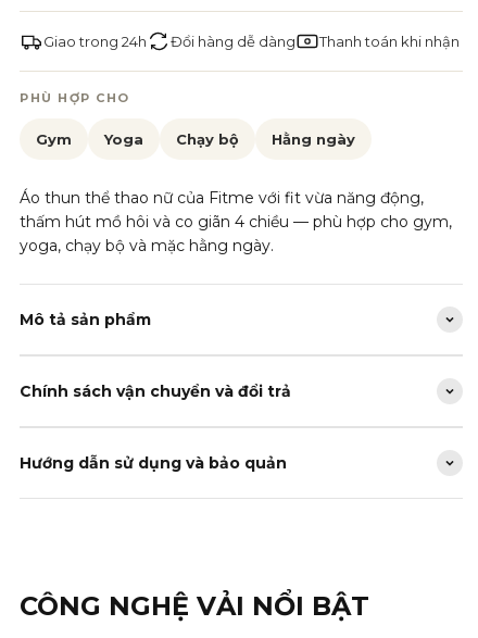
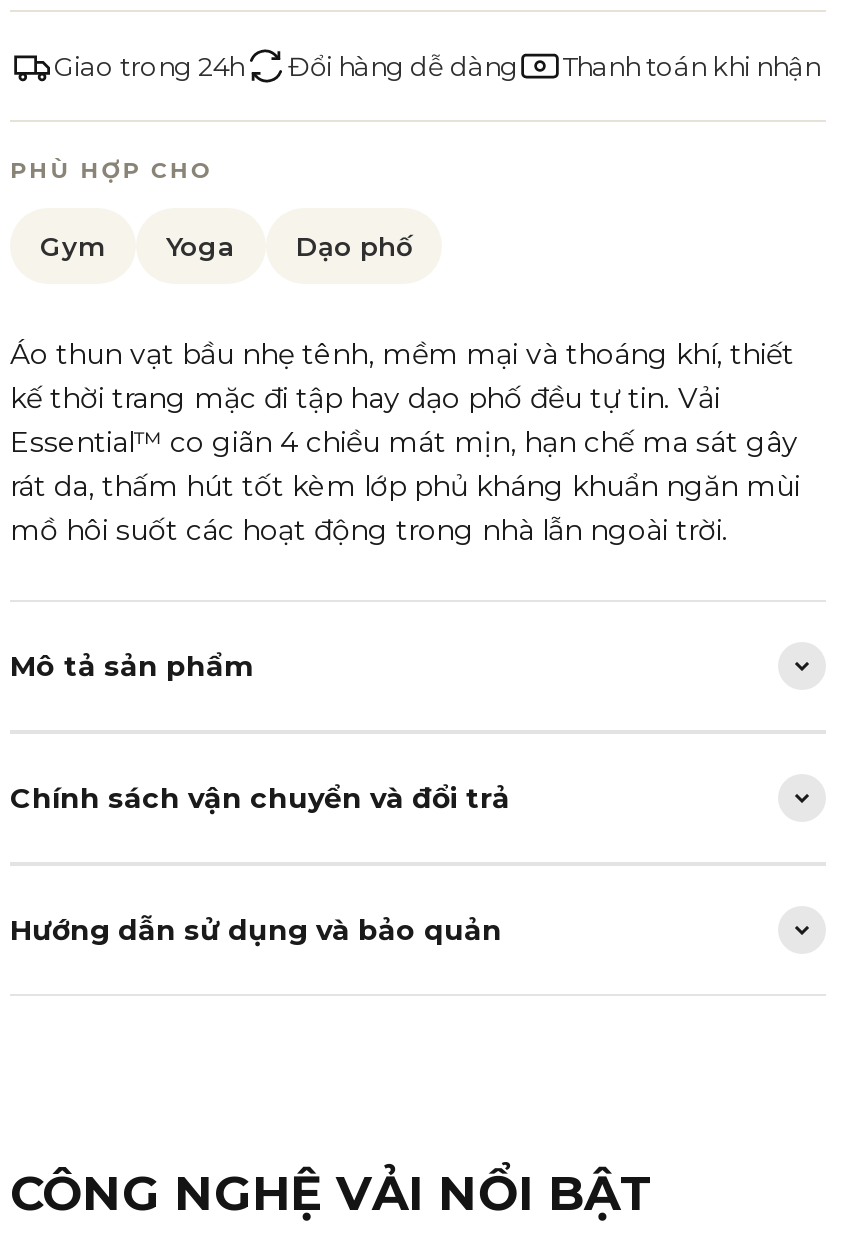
[176,131,355,148] Chạy bộ | Hằng ngày -> [296,230,412,262] Dạo phố
[20,188,452,256] Áo thun thể thao nữ của Fitme với fit vừa năng động, | thấm hút mồ hôi và co giãn 4 chiều — phù hợp cho gym, | yoga, chạy bộ và mặc hằng ngày. -> [10,336,800,548] Áo thun vạt bầu nhẹ tênh, mềm mại và thoáng khí, thiết | kế thời trang mặc đi tập hay dạo phố đều tự tin. Vải | Essential™ co giãn 4 chiều mát mịn, hạn chế ma sát gây | rát da, thấm hút tốt kèm lớp phủ kháng khuẩn ngăn mùi | mồ hôi suốt các hoạt động trong nhà lẫn ngoài trời.

